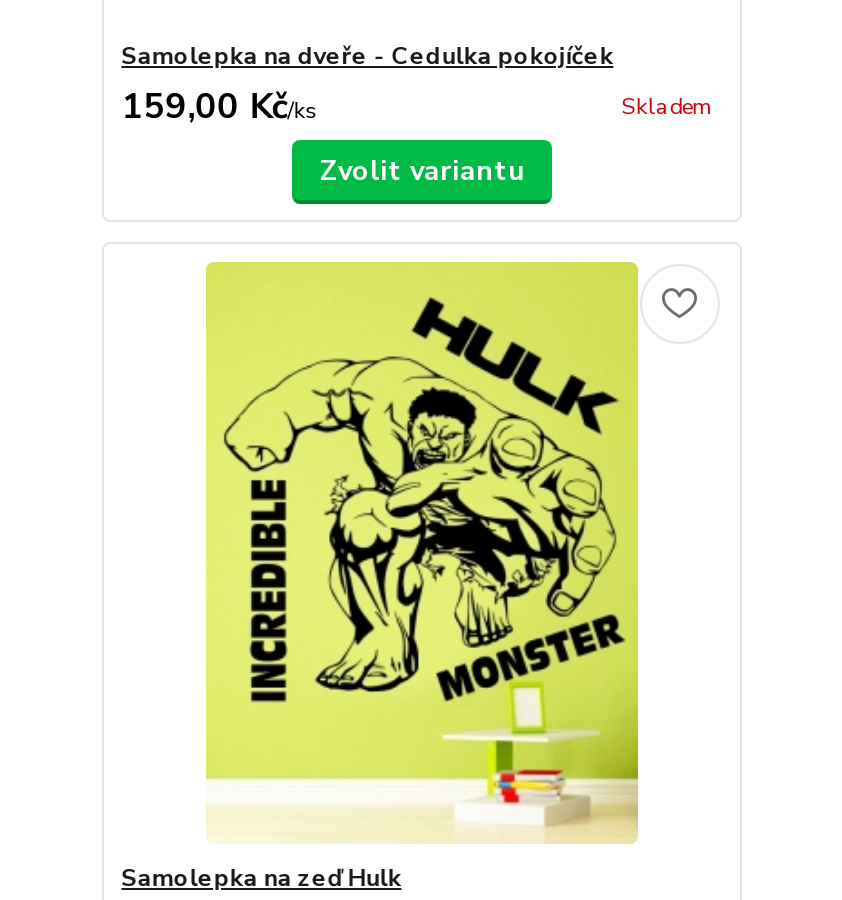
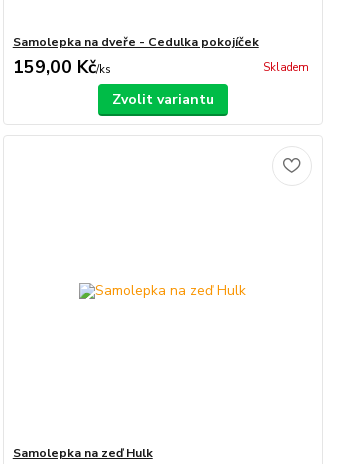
[204,260,640,844] [image] -> none

